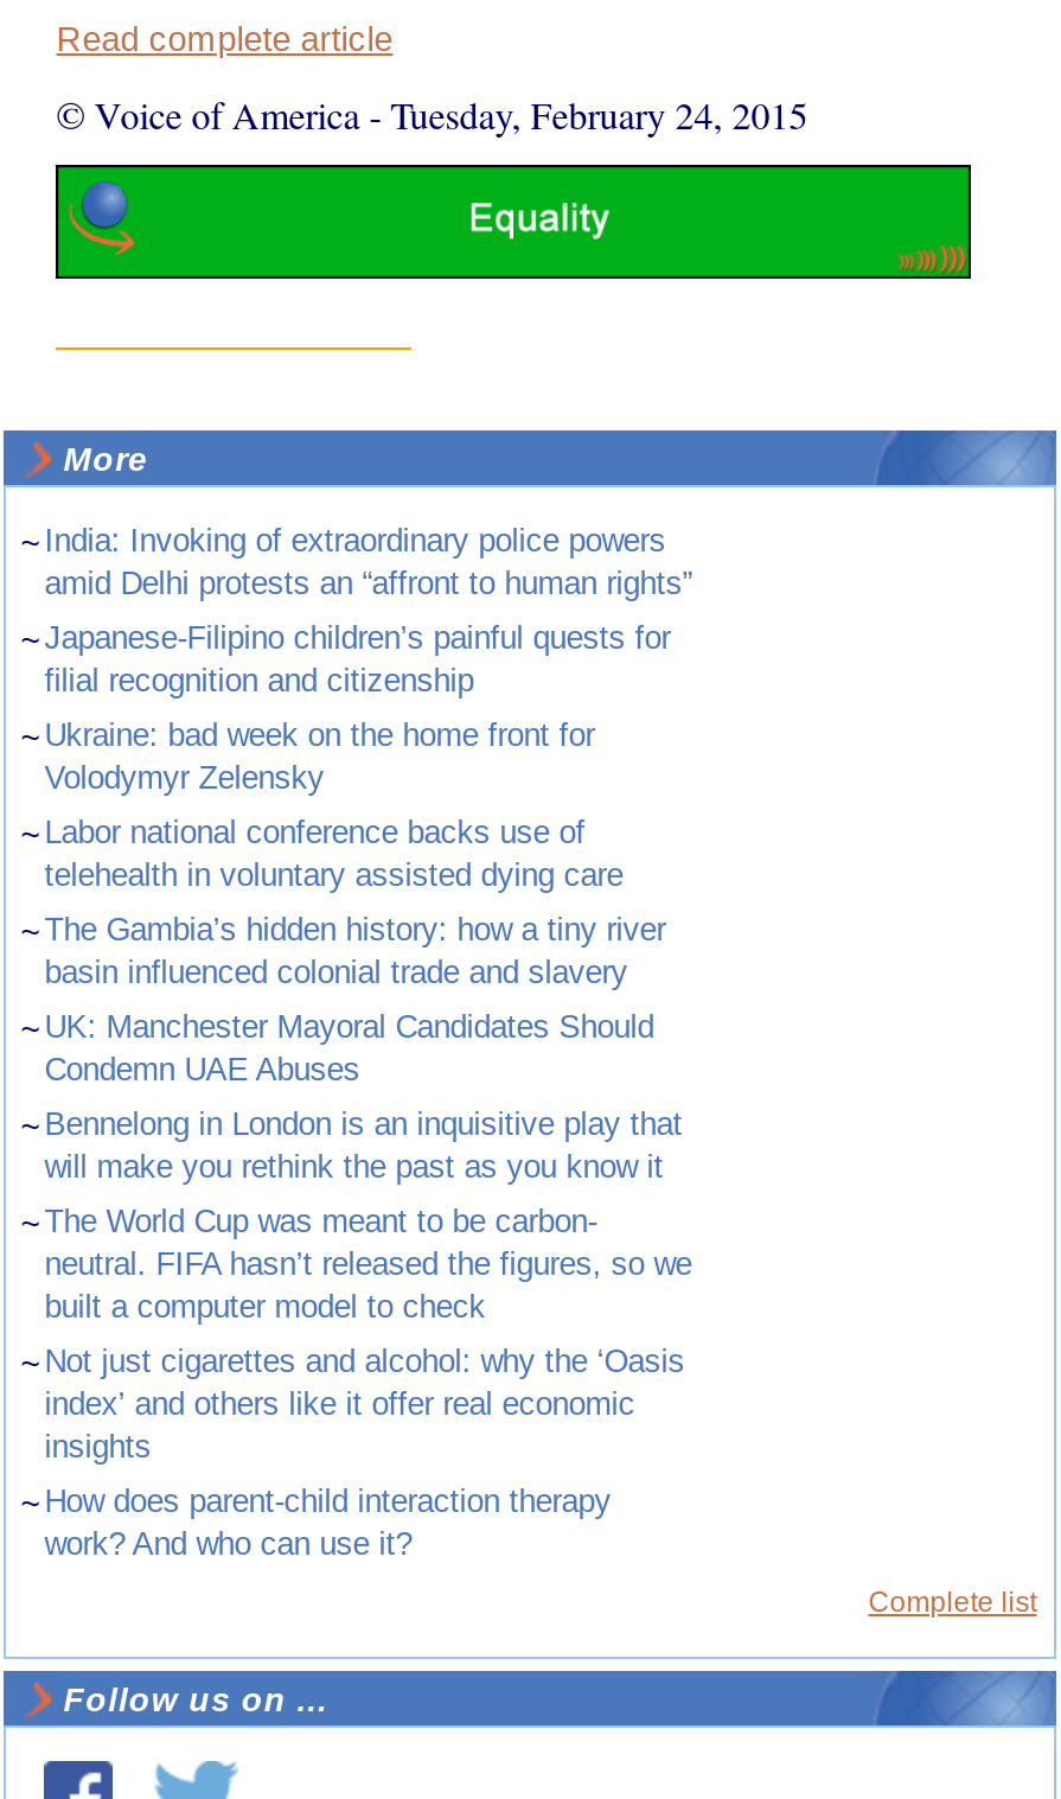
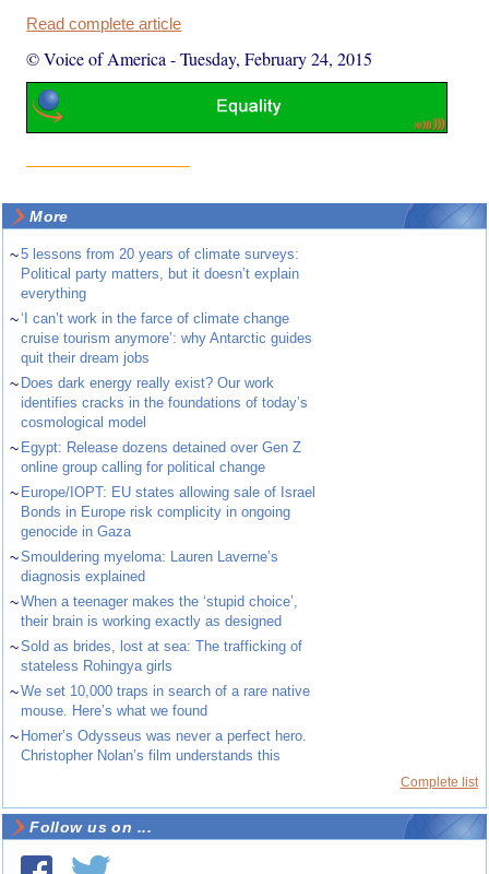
[21,522,692,600] ~ India: Invoking of extraordinary police powers | amid Delhi protests an “affront to human rights” -> [10,246,299,302] ~ 5 lessons from 20 years of climate surveys: | Political party matters, but it doesn’t explain | everything
[21,619,670,697] ~ Japanese-Filipino children’s painful quests for | filial recognition and citizenship -> [10,311,312,367] ~ ‘I can’t work in the farce of climate change | cruise tourism anymore’: why Antarctic guides | quit their dream jobs
[21,716,594,795] ~ Ukraine: bad week on the home front for | Volodymyr Zelensky -> [10,375,308,431] ~ Does dark energy really exist? Our work | identifies cracks in the foundations of today’s | cosmological model
[21,814,623,892] ~ Labor national conference backs use of | telehealth in voluntary assisted dying care -> [10,440,301,476] ~ Egypt: Release dozens detained over Gen Z | online group calling for political change
[21,911,666,989] ~ The Gambia’s hidden history: how a tiny river | basin influenced colonial trade and slavery -> [10,485,316,540] ~ Europe/IOPT: EU states allowing sale of Israel | Bonds in Europe risk complicity in ongoing | genocide in Gaza
[21,1008,654,1086] ~ UK: Manchester Mayoral Candidates Should | Condemn UAE Abuses -> [10,549,279,585] ~ Smouldering myeloma: Lauren Laverne’s | diagnosis explained
[21,1105,682,1184] ~ Bennelong in London is an inquisitive play that | will make you rethink the past as you know it -> [10,594,298,630] ~ When a teenager makes the ‘stupid choice’, | their brain is working exactly as designed
[21,1202,692,1323] ~ The World Cup was meant to be carbon- | neutral. FIFA hasn’t released the figures, so we | built a computer model to check -> [10,639,303,675] ~ Sold as brides, lost at sea: The trafficking of | stateless Rohingya girls
[21,1342,684,1463] ~ Not just cigarettes and alcohol: why the ‘Oasis | index’ and others like it offer real economic | insights -> [10,683,310,719] ~ We set 10,000 traps in search of a rare native | mouse. Here’s what we found
[21,1482,611,1561] ~ How does parent-child interaction therapy | work? And who can use it? -> [10,728,307,764] ~ Homer’s Odysseus was never a perfect hero. | Christopher Nolan’s film understands this

